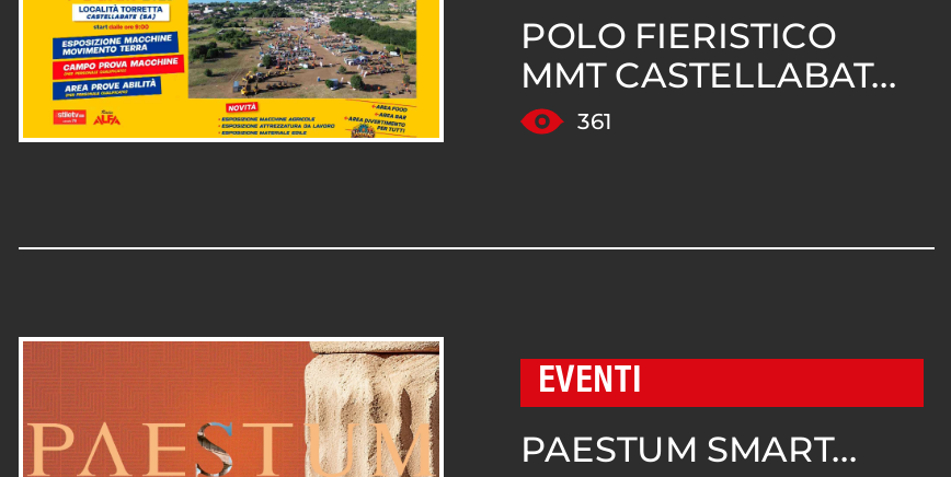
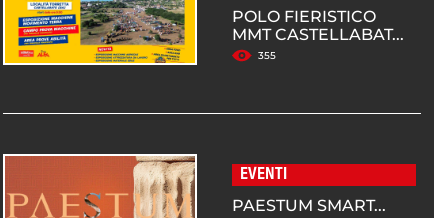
[564,107,612,136] 361 -> [252,49,276,62] 355

